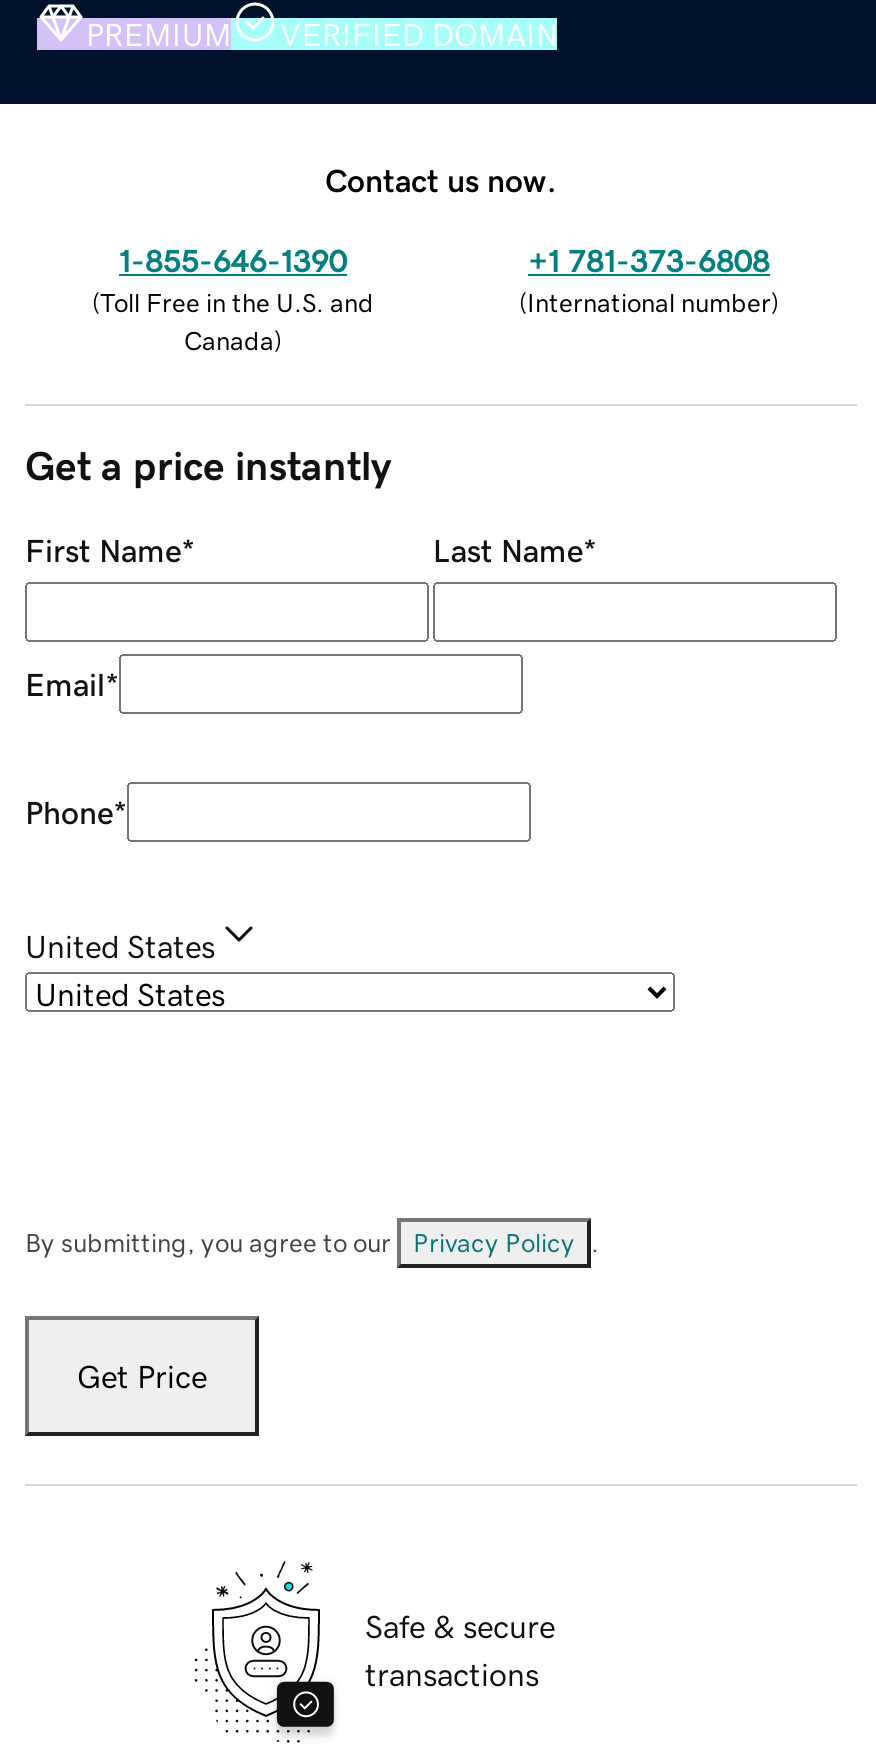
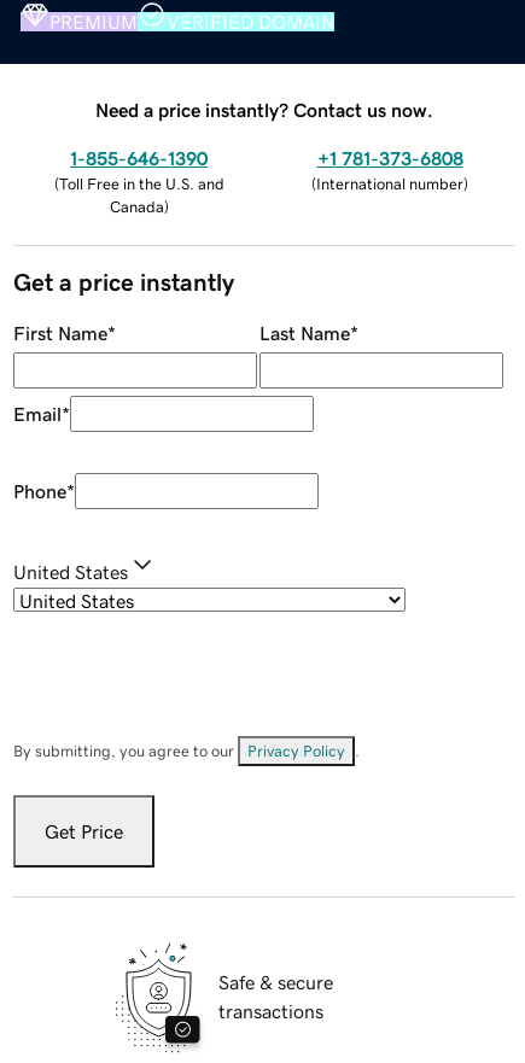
[325,163,557,195] Contact us now. -> [95,100,433,119] Need a price instantly? Contact us now.

